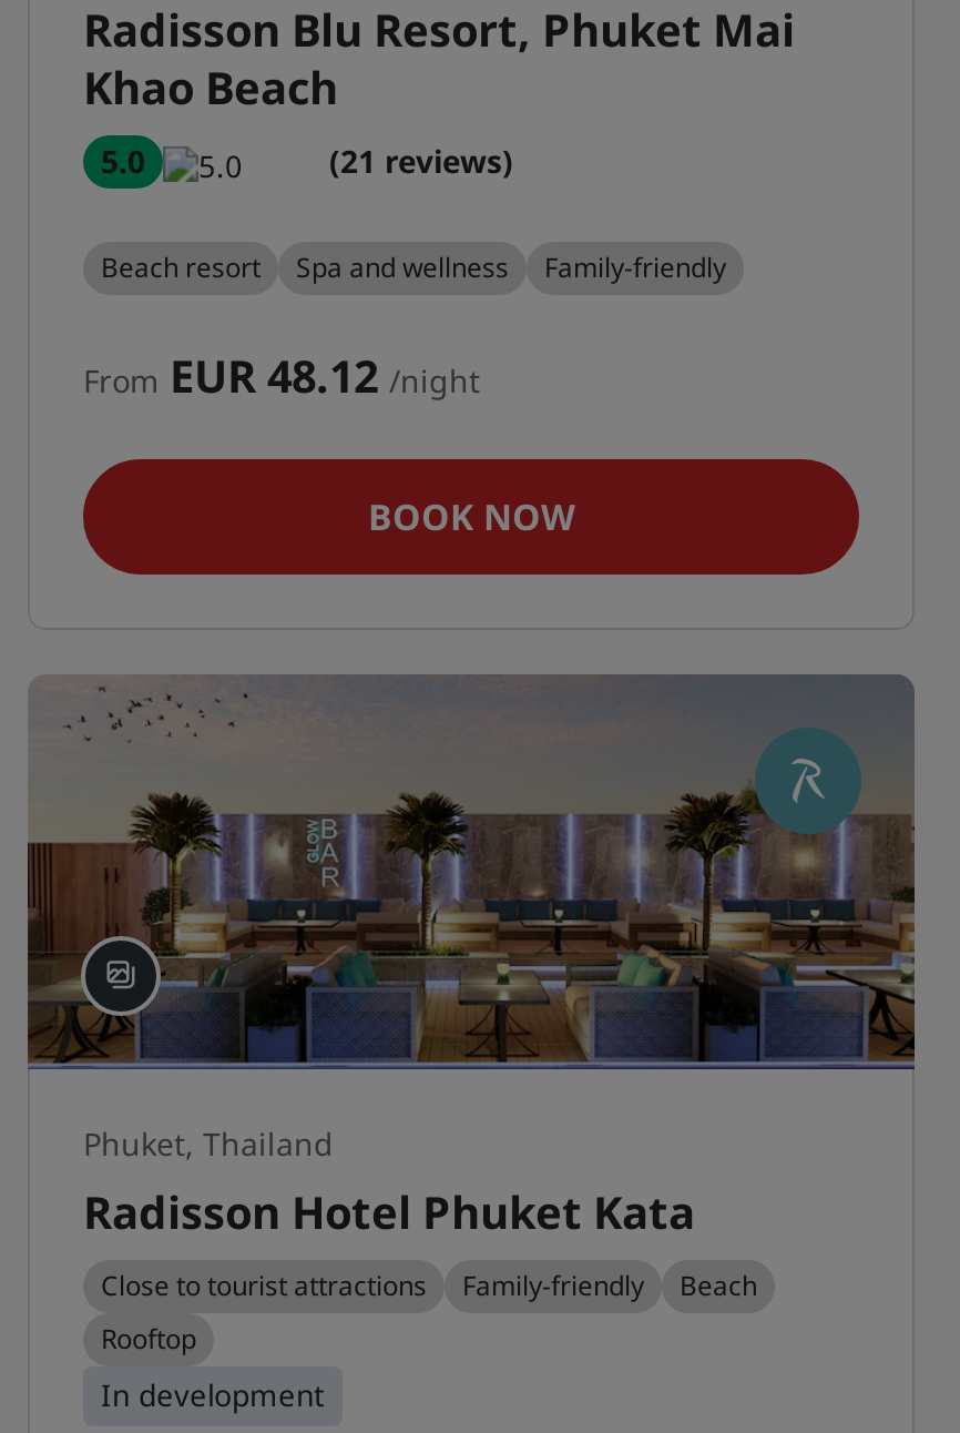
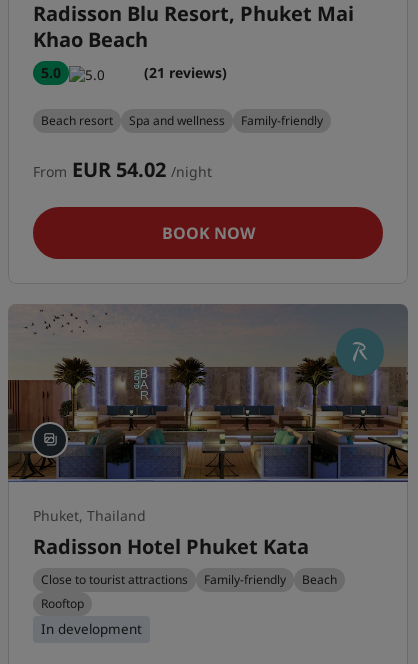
[83,346,480,406] From EUR 48.12 /night -> [33,156,212,183] From EUR 54.02 /night

